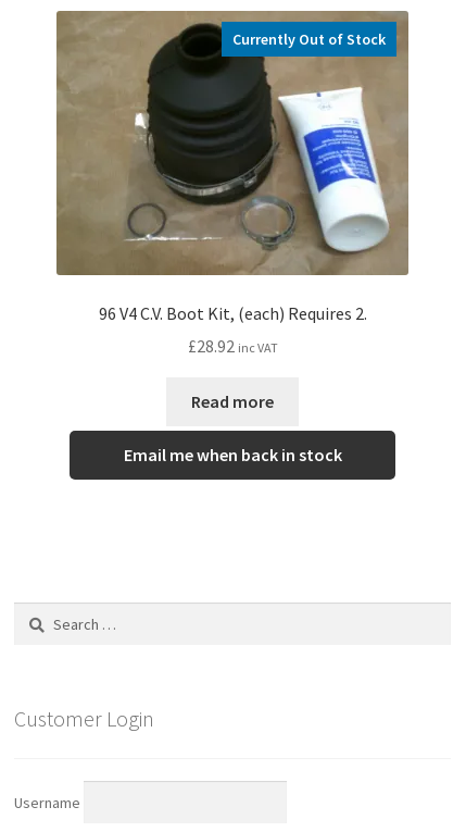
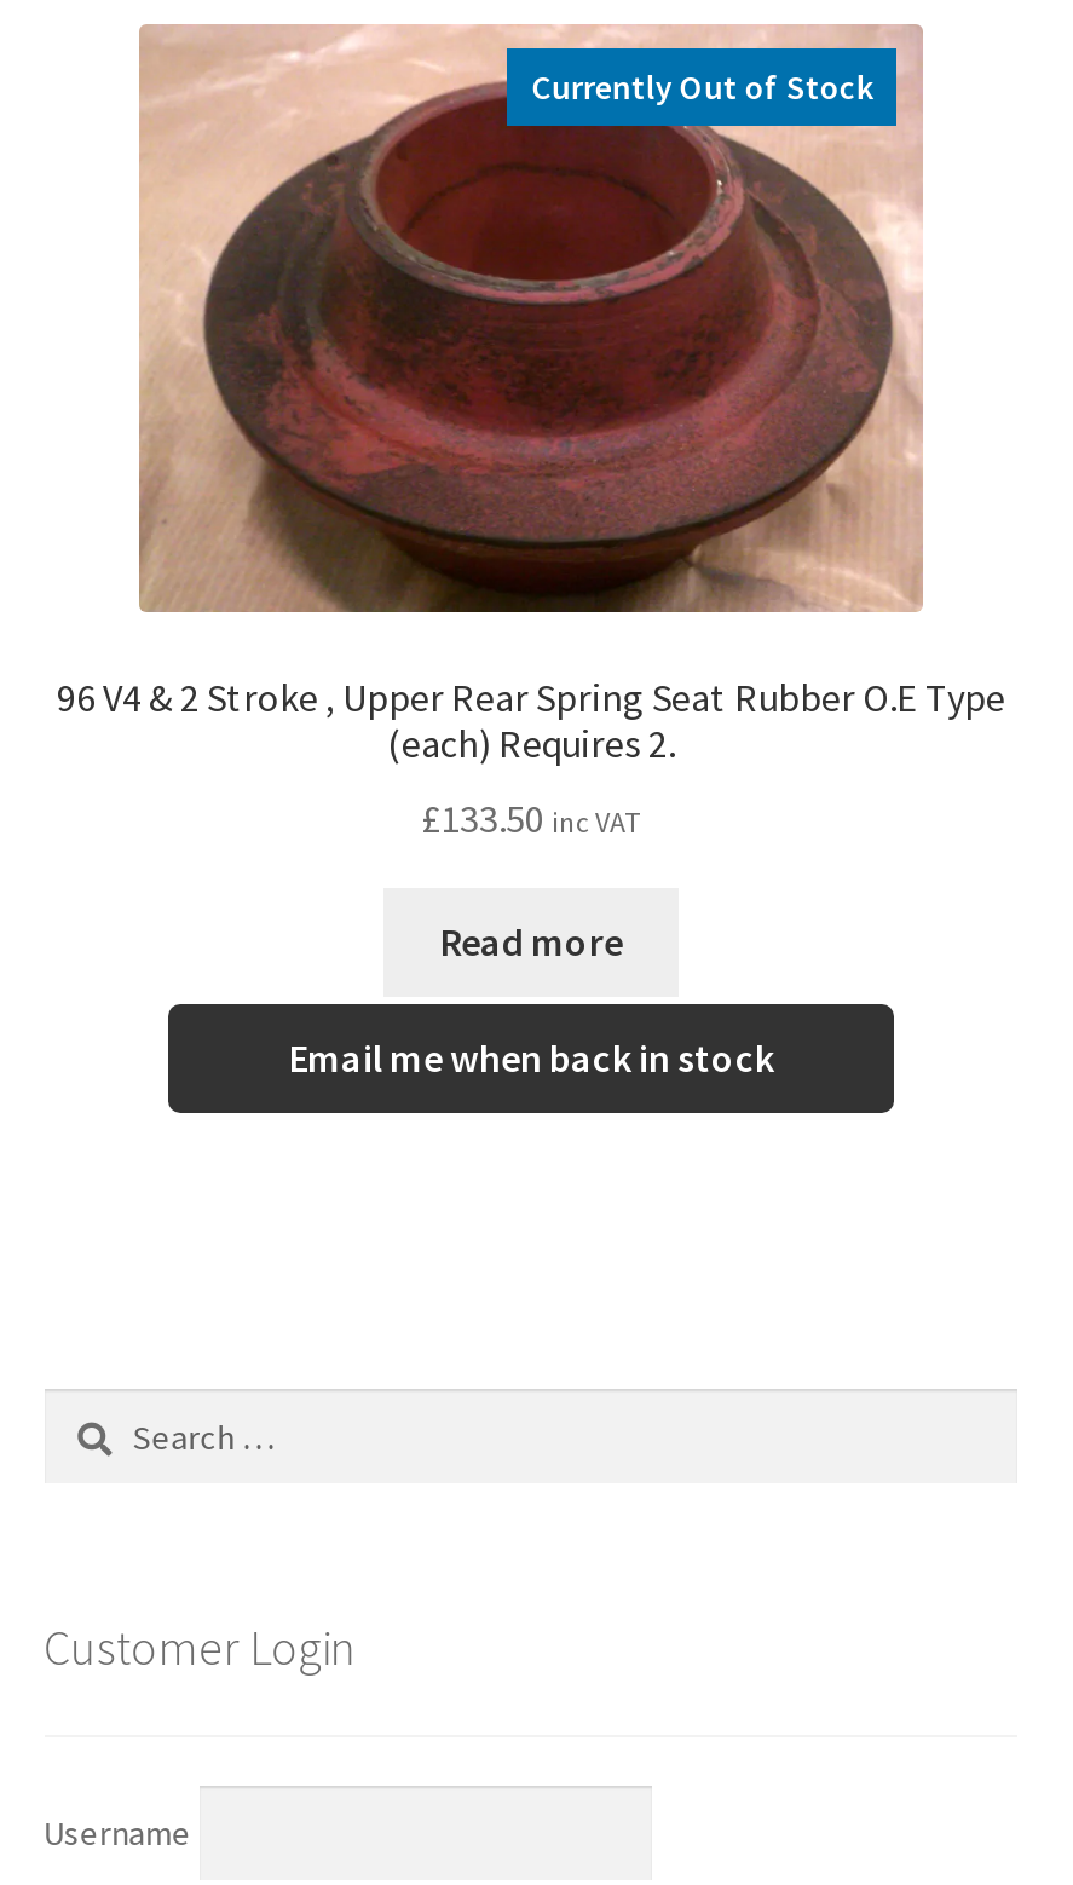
[56,11,408,324] [image] | 96 V4 C.V. Boot Kit, (each) Requires 2. -> [57,27,1005,768] [image] | 96 V4 & 2 Stroke , Upper Rear Spring Seat Rubber O.E Type | (each) Requires 2.
[187,335,278,357] £28.92 inc VAT -> [421,794,641,843] £133.50 inc VAT

